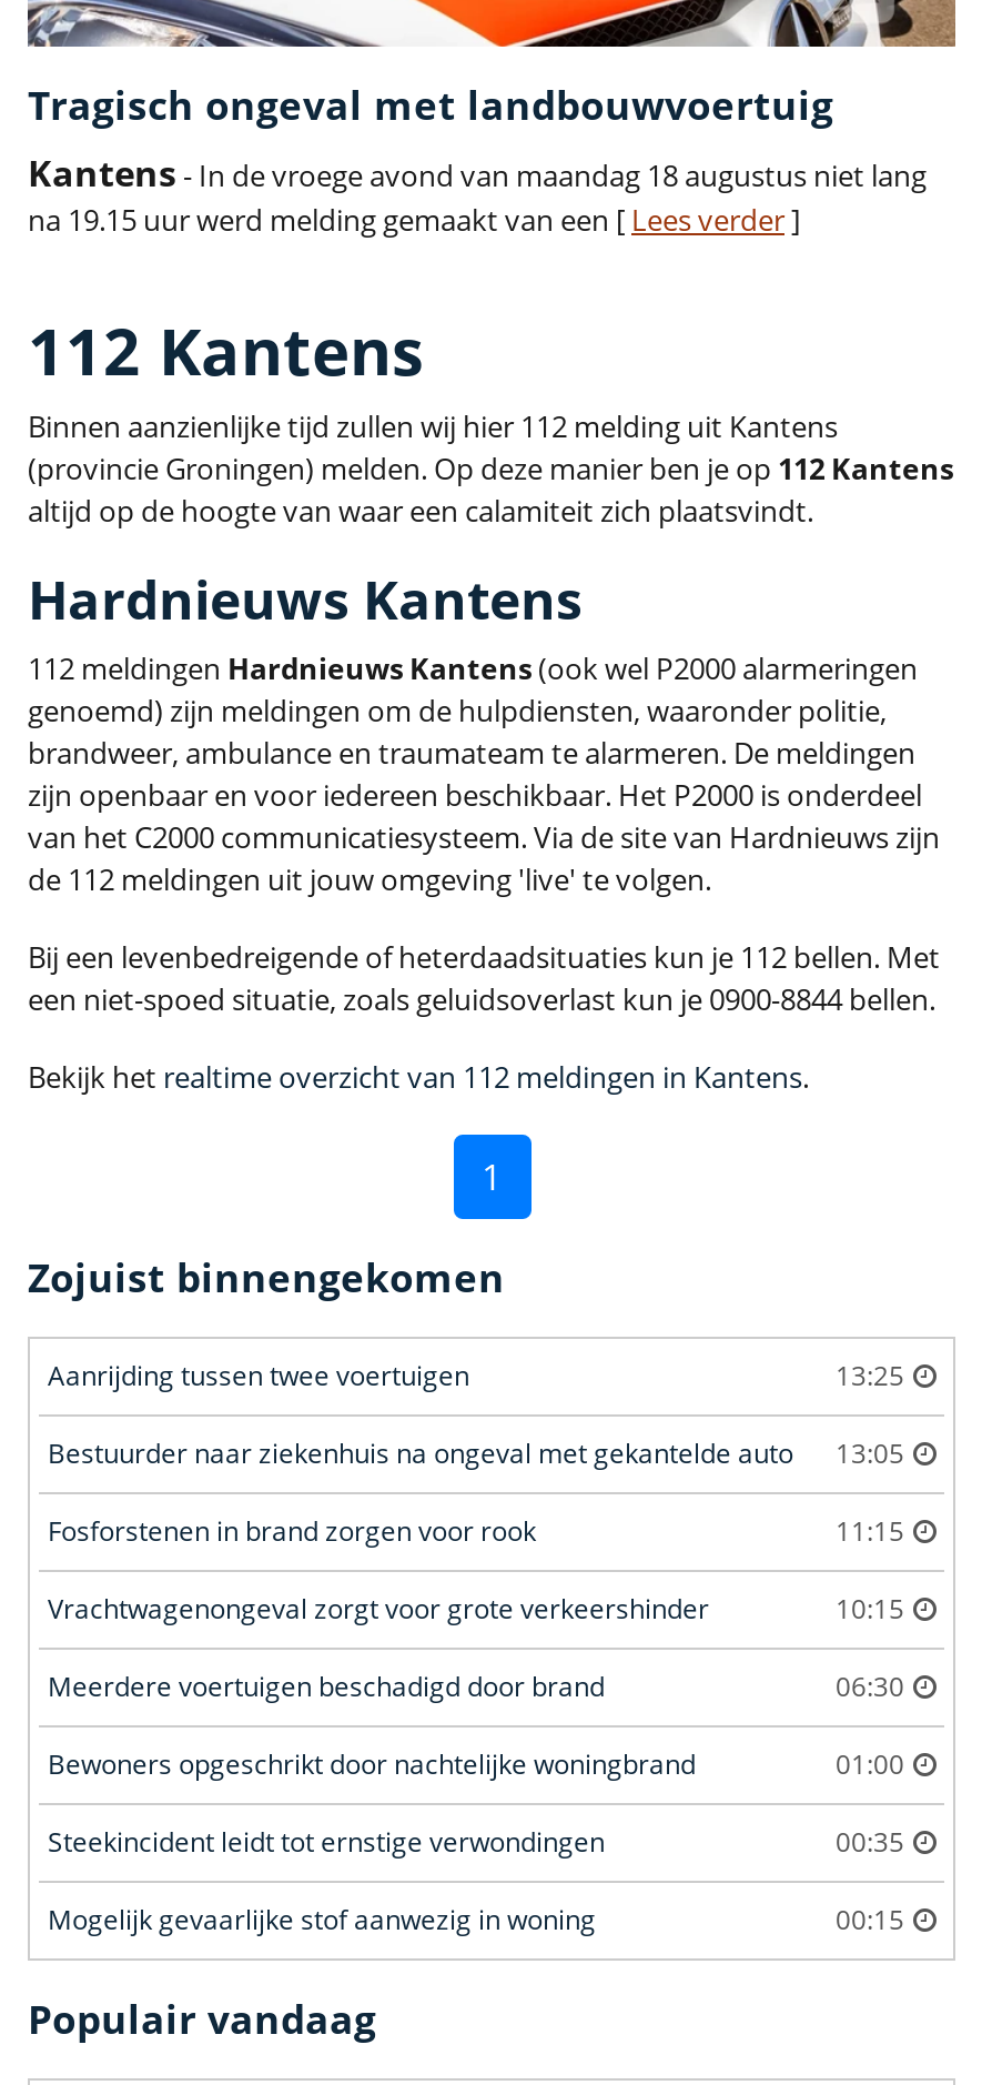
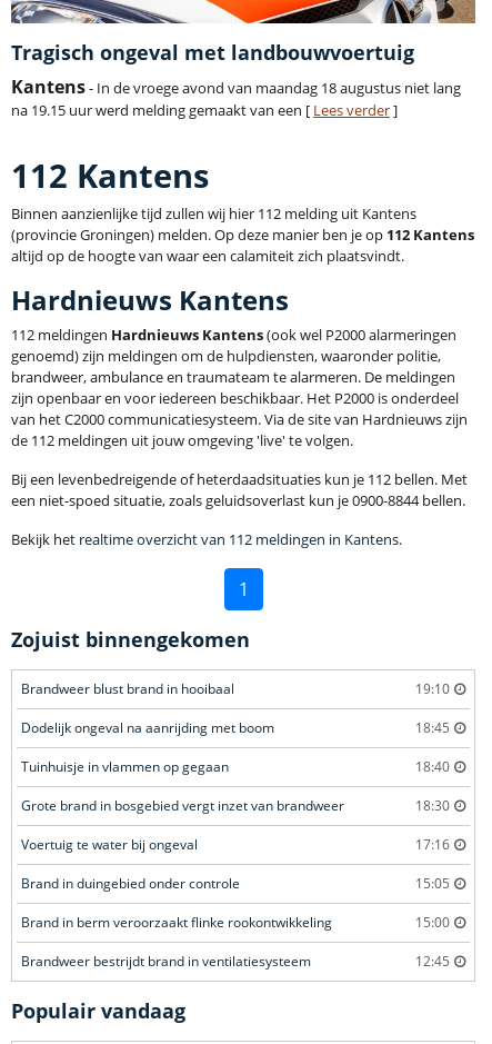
[48,1357,904,1395] Aanrijding tussen twee voertuigen | 13:25 -> [21,680,450,698] Brandweer blust brand in hooibaal | 19:10
[48,1435,904,1473] Bestuurder naar ziekenhuis na ongeval met gekantelde auto | 13:05 -> [21,718,450,737] Dodelijk ongeval na aanrijding met boom | 18:45
[48,1513,904,1550] Fosforstenen in brand zorgen voor rook | 11:15 -> [21,757,450,776] Tuinhuisje in vlammen op gegaan | 18:40
[48,1590,904,1628] Vrachtwagenongeval zorgt voor grote verkeershinder | 10:15 -> [21,796,450,815] Grote brand in bosgebied vergt inzet van brandweer | 18:30
[48,1668,904,1706] Meerdere voertuigen beschadigd door brand | 06:30 -> [21,835,450,854] Voertuig te water bij ongeval | 17:16
[48,1746,904,1783] Bewoners opgeschrikt door nachtelijke woningbrand | 01:00 -> [21,874,450,893] Brand in duingebied onder controle | 15:05
[48,1823,904,1861] Steekincident leidt tot ernstige verwondingen | 00:35 -> [21,913,450,932] Brand in berm veroorzaakt flinke rookontwikkeling | 15:00
[48,1901,904,1939] Mogelijk gevaarlijke stof aanwezig in woning | 00:15 -> [21,952,450,971] Brandweer bestrijdt brand in ventilatiesysteem | 12:45

